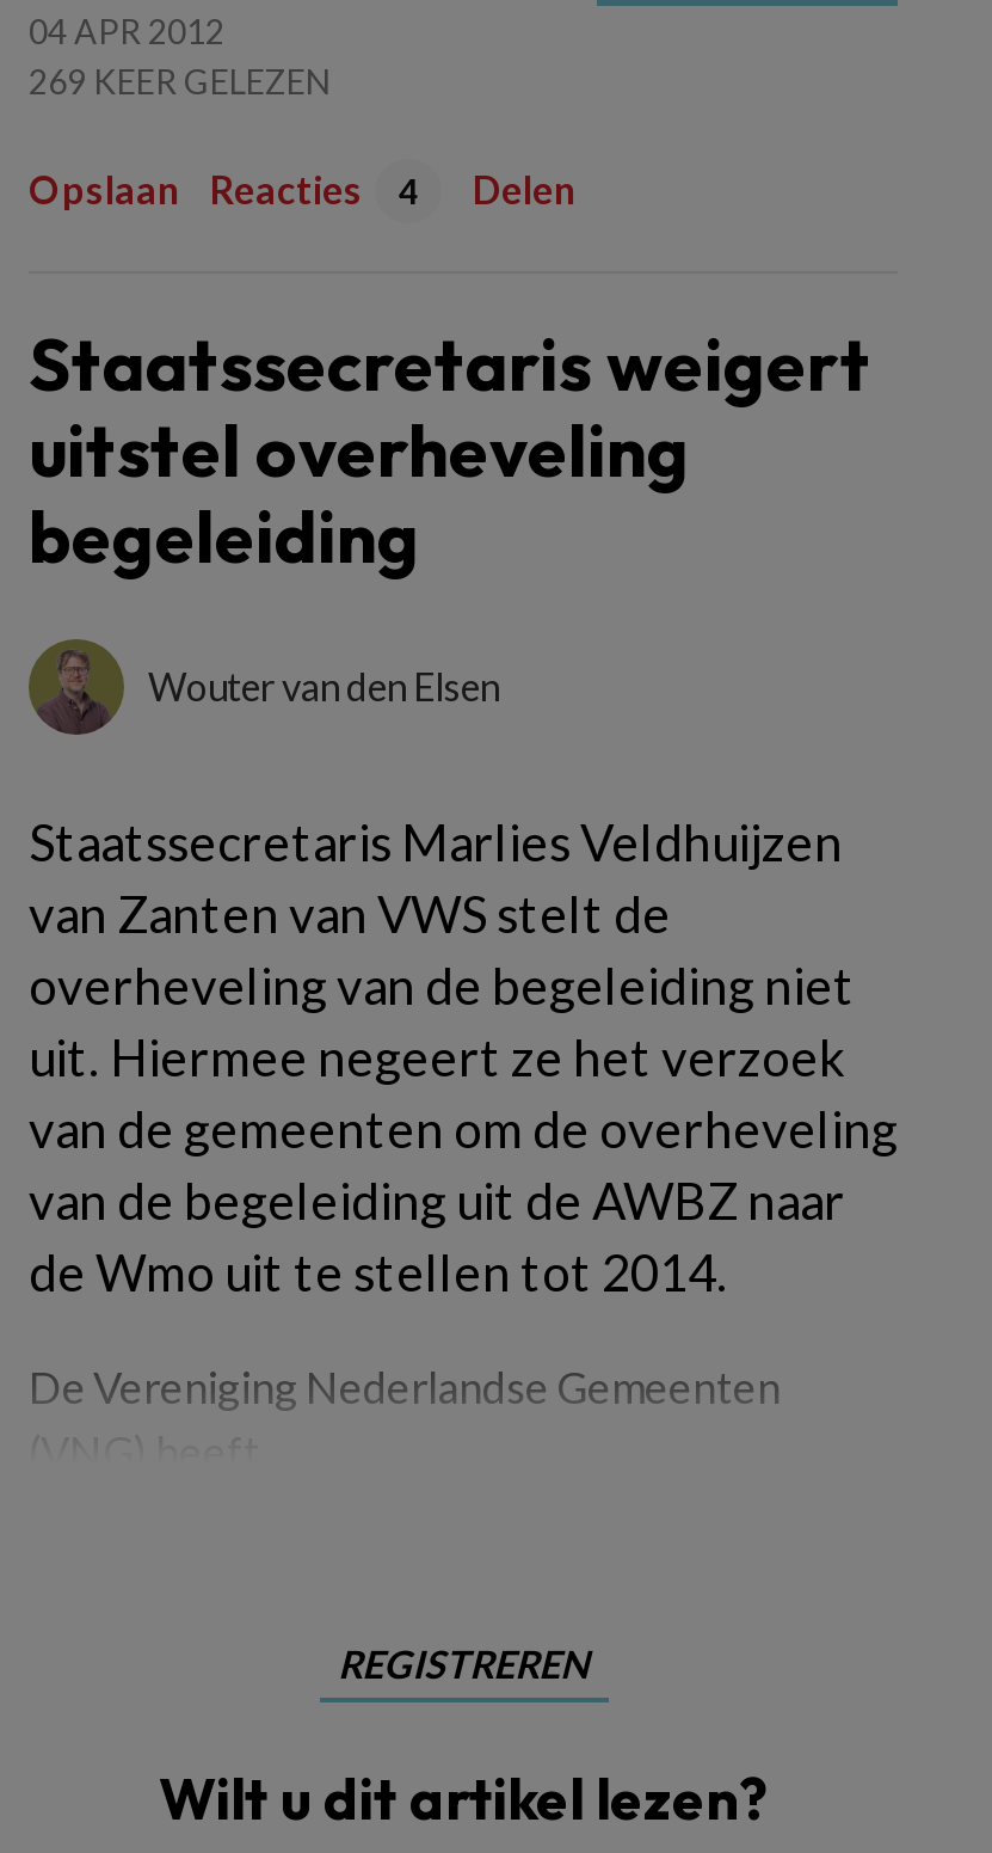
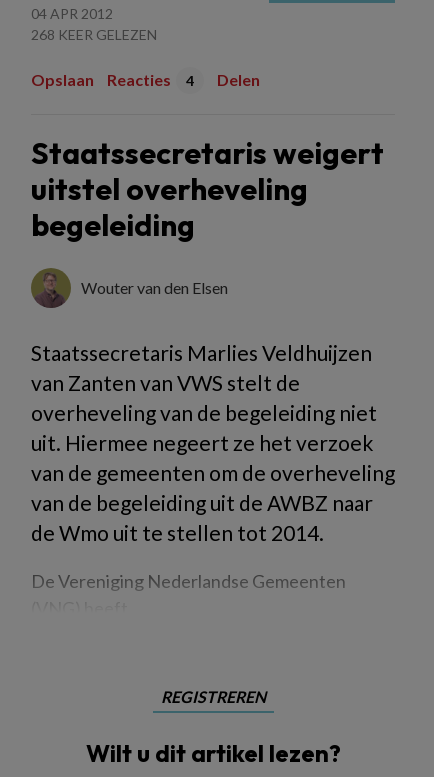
[29,61,329,102] 269 KEER GELEZEN -> [31,26,157,43] 268 KEER GELEZEN

